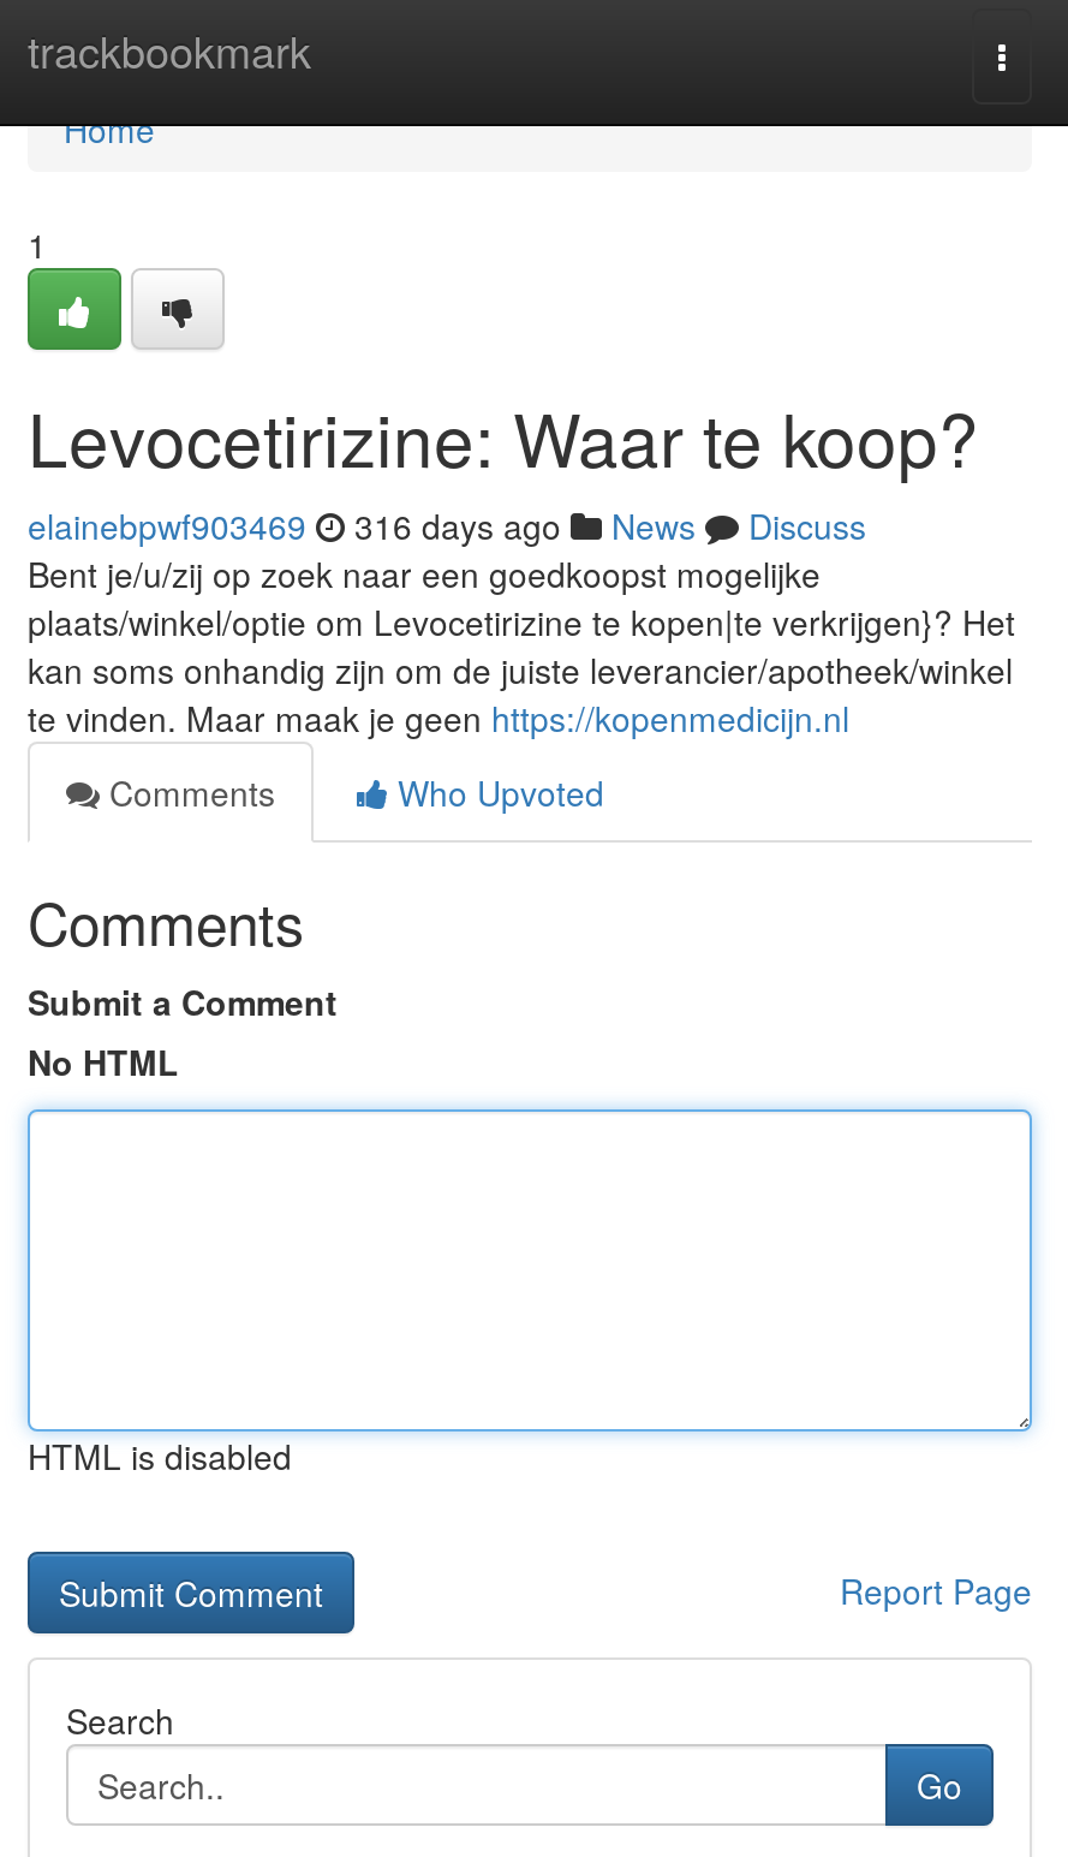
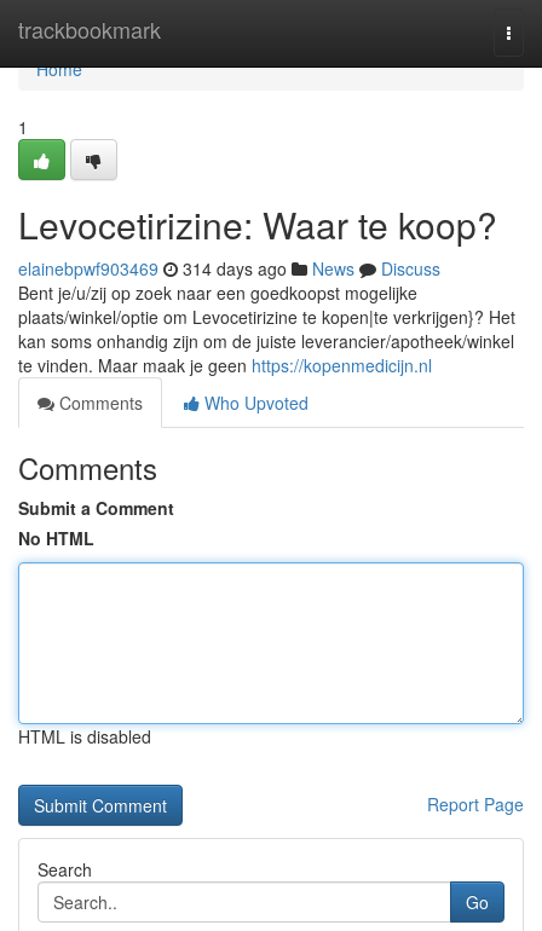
[28,501,866,549] elainebpwf903469 316 days ago News Discuss -> [18,256,440,281] elainebpwf903469 314 days ago News Discuss

